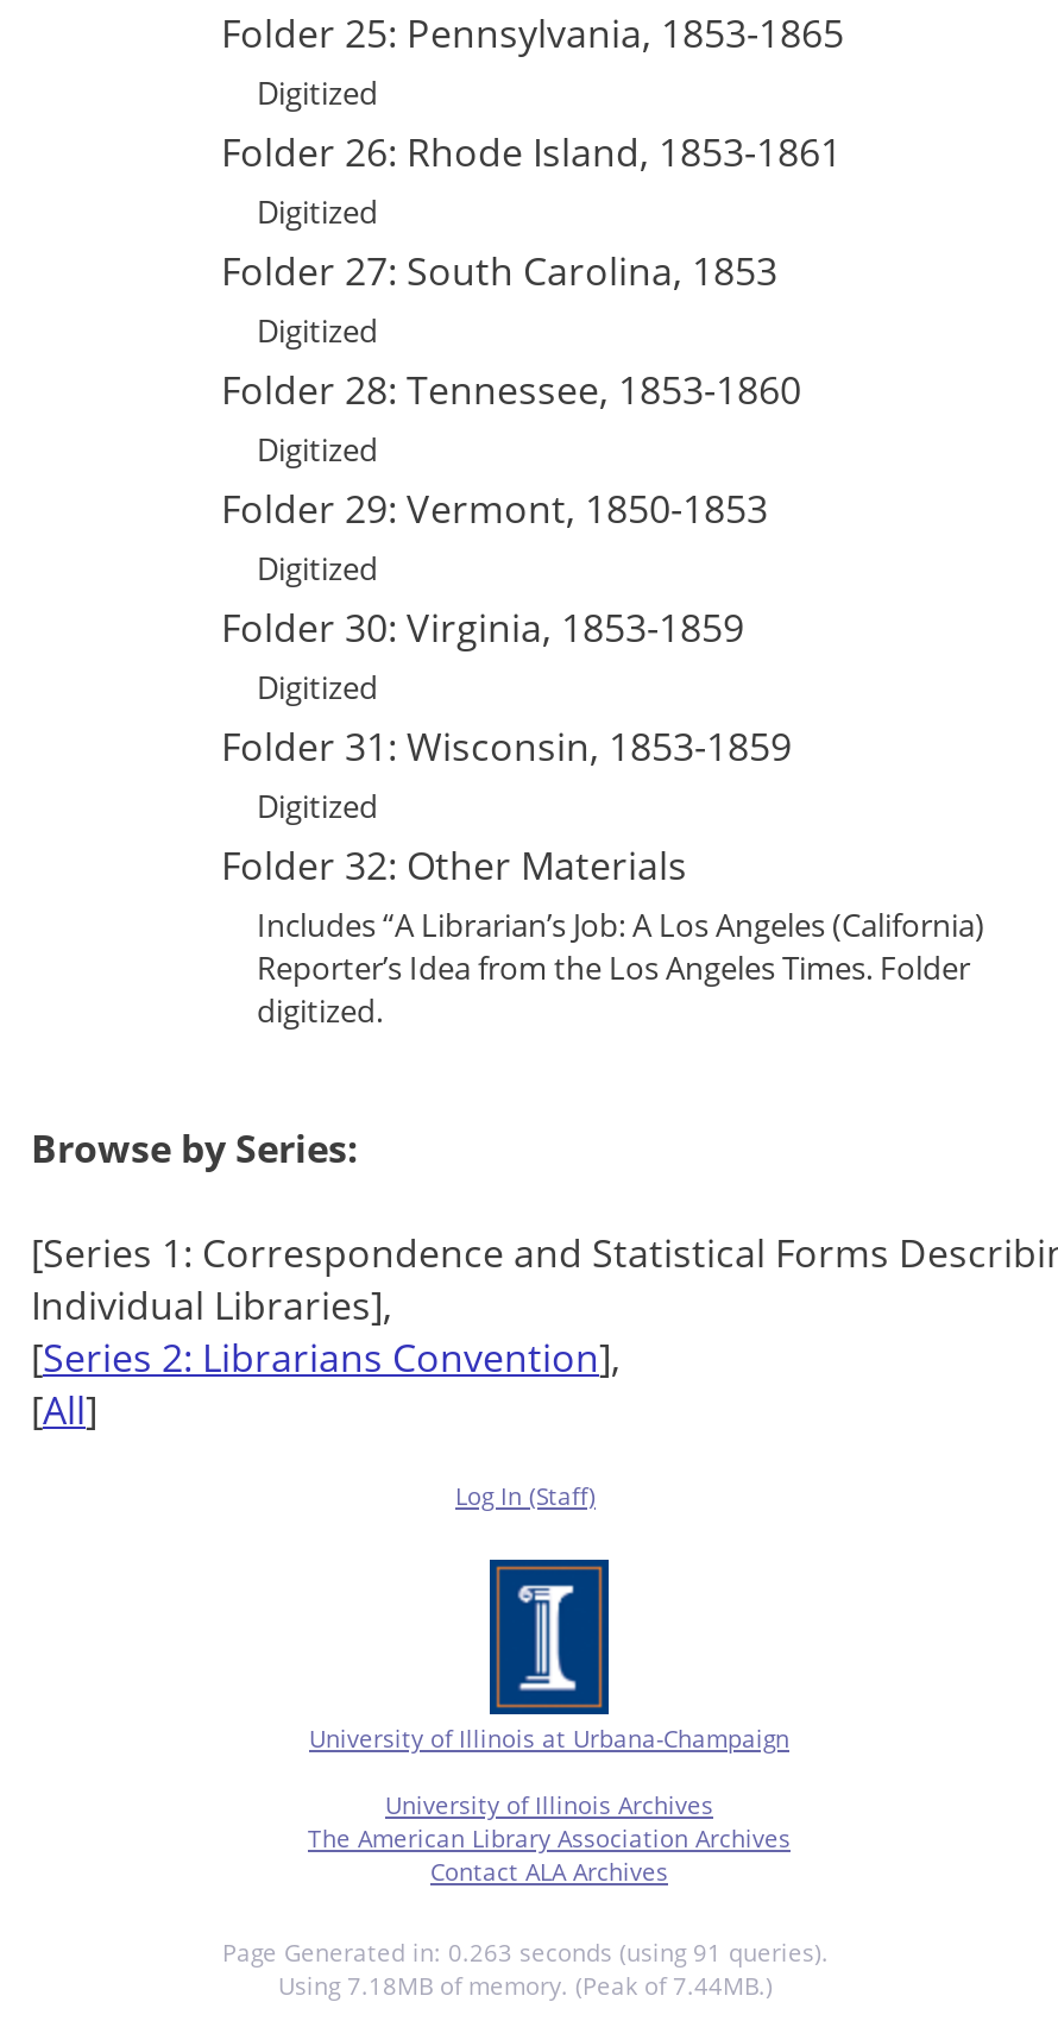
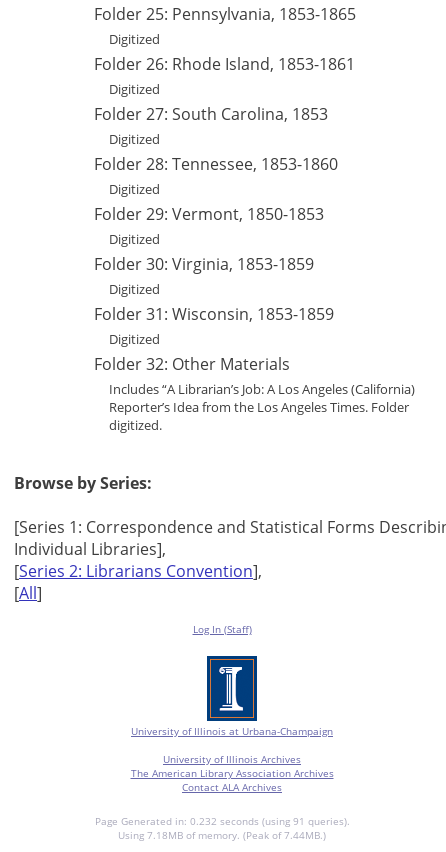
[222,1935,829,1968] Page Generated in: 0.263 seconds (using 91 queries). -> [94,814,349,828] Page Generated in: 0.232 seconds (using 91 queries).

